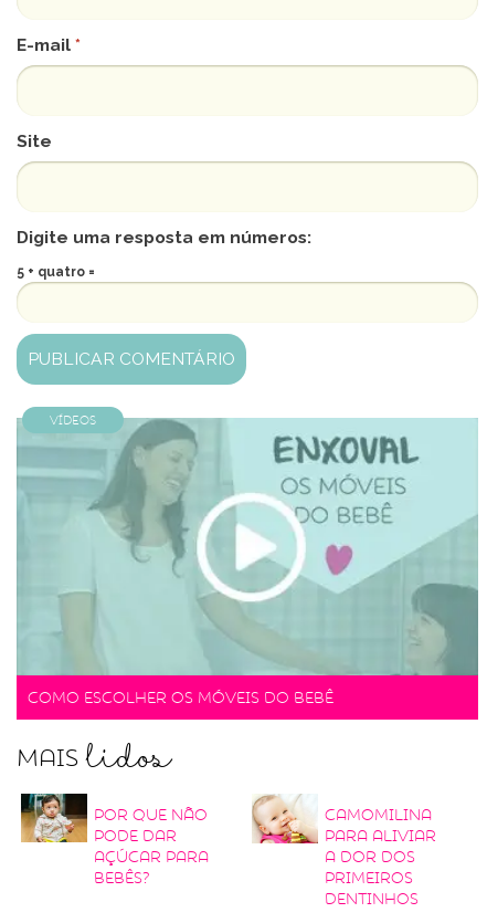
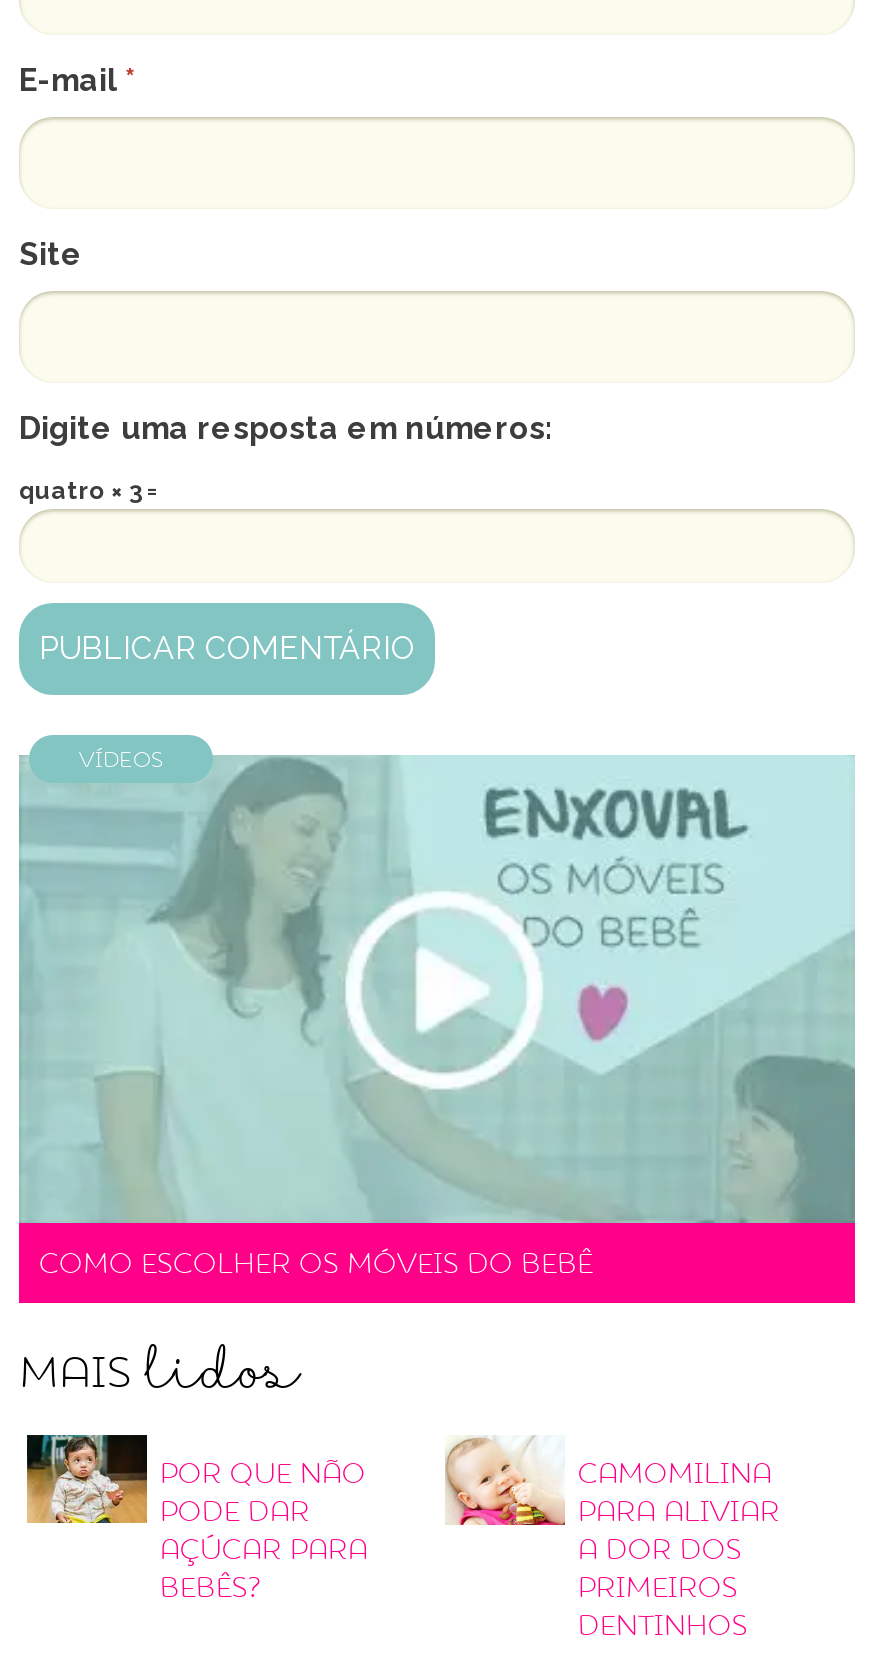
[17,264,95,279] 5 + quatro = -> [19,477,159,505] quatro × 3 =

